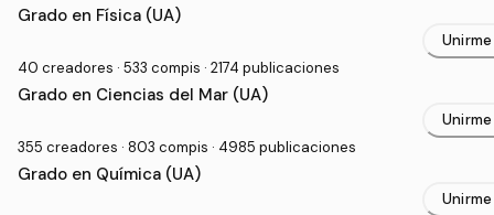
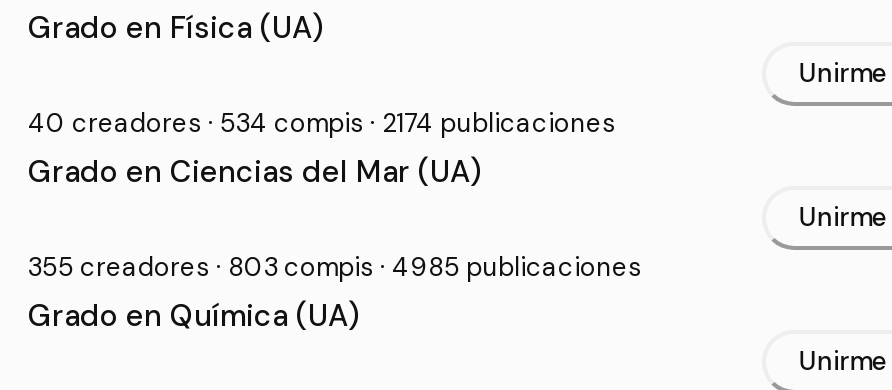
[18,59,340,77] 40 creadores · 533 compis · 2174 publicaciones -> [28,106,616,140] 40 creadores · 534 compis · 2174 publicaciones

